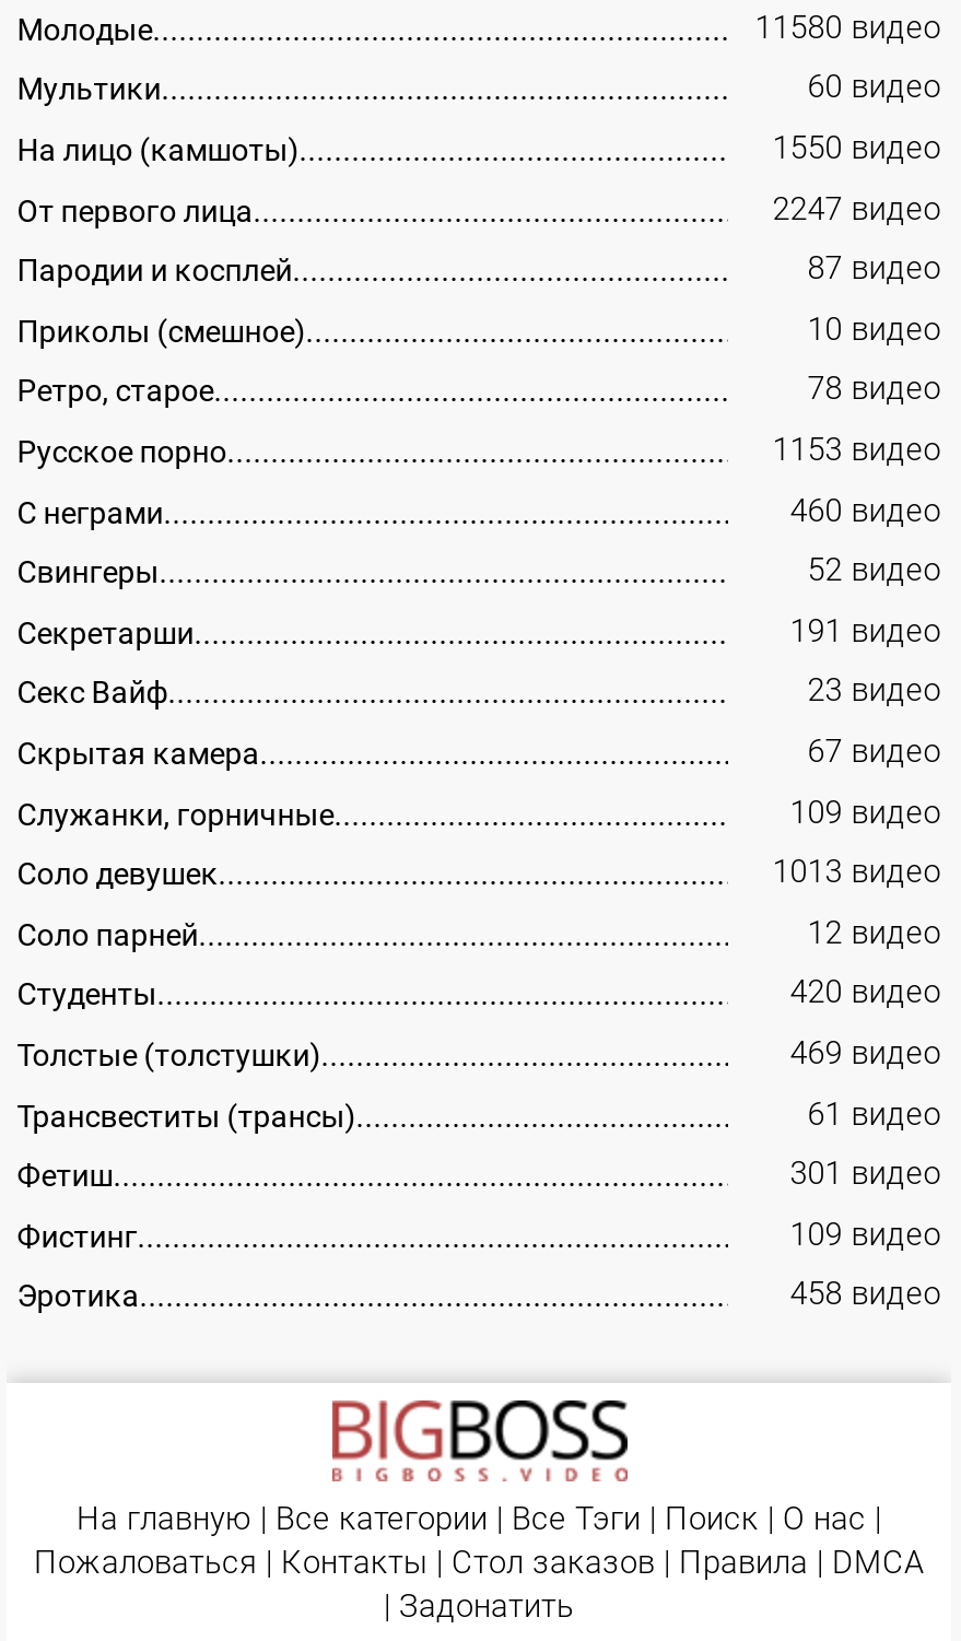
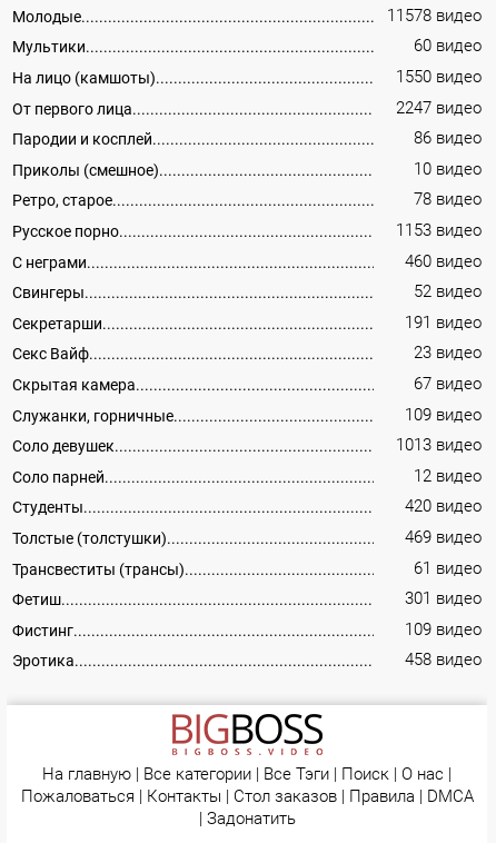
[755,10,941,47] 11580 видео -> [387,7,482,25] 11578 видео
[808,251,941,288] 87 видео -> [414,129,482,148] 86 видео

